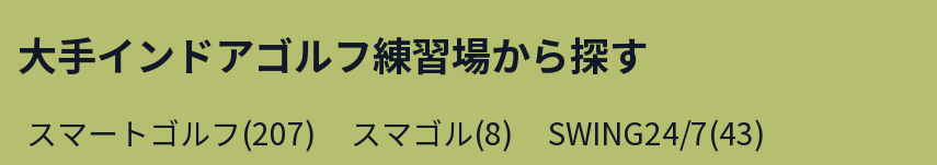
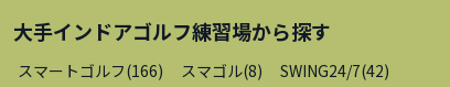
[26,110,316,154] スマートゴルフ(207) -> [18,59,163,81] スマートゴルフ(166)
[548,110,765,154] SWING24/7(43) -> [280,59,389,81] SWING24/7(42)

